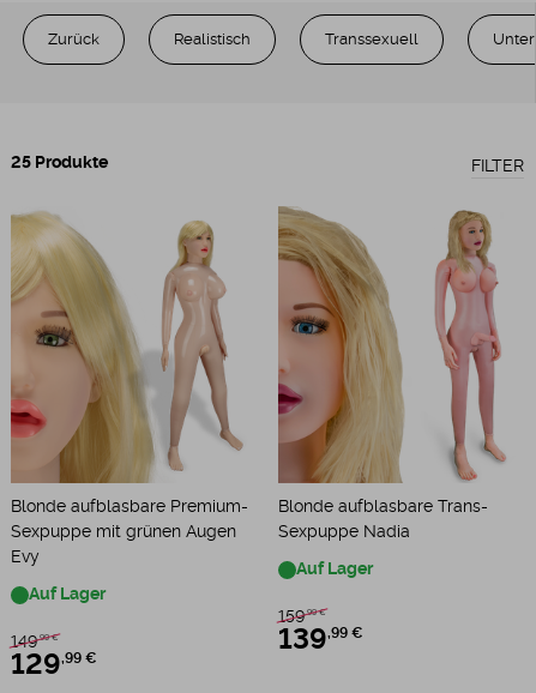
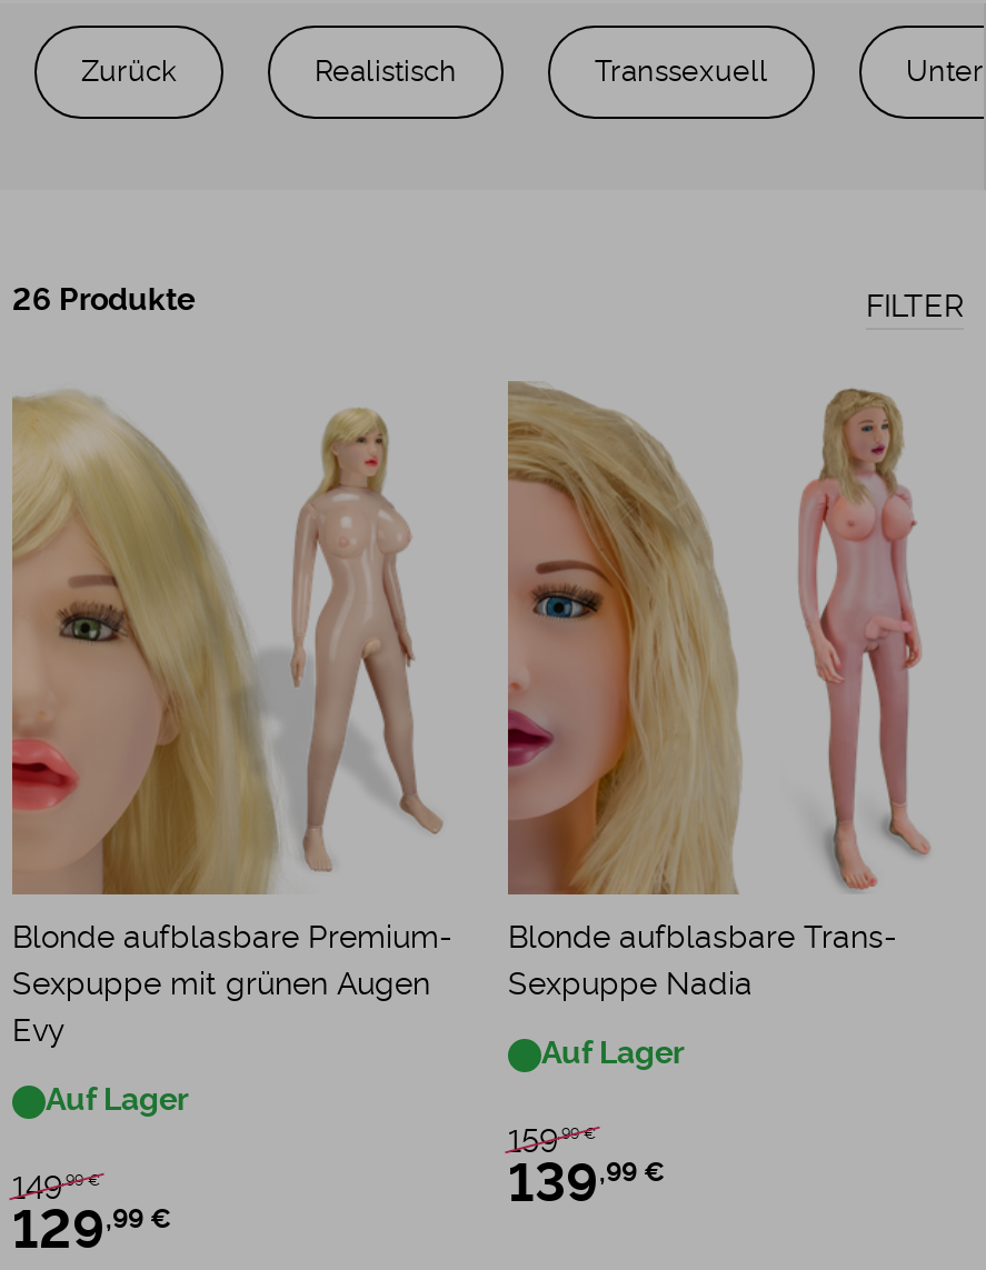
[11,155,108,171] 25 Produkte -> [12,286,195,317] 26 Produkte

